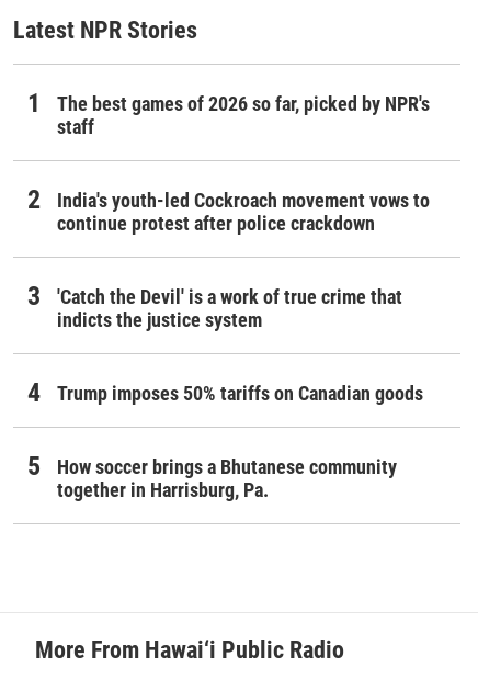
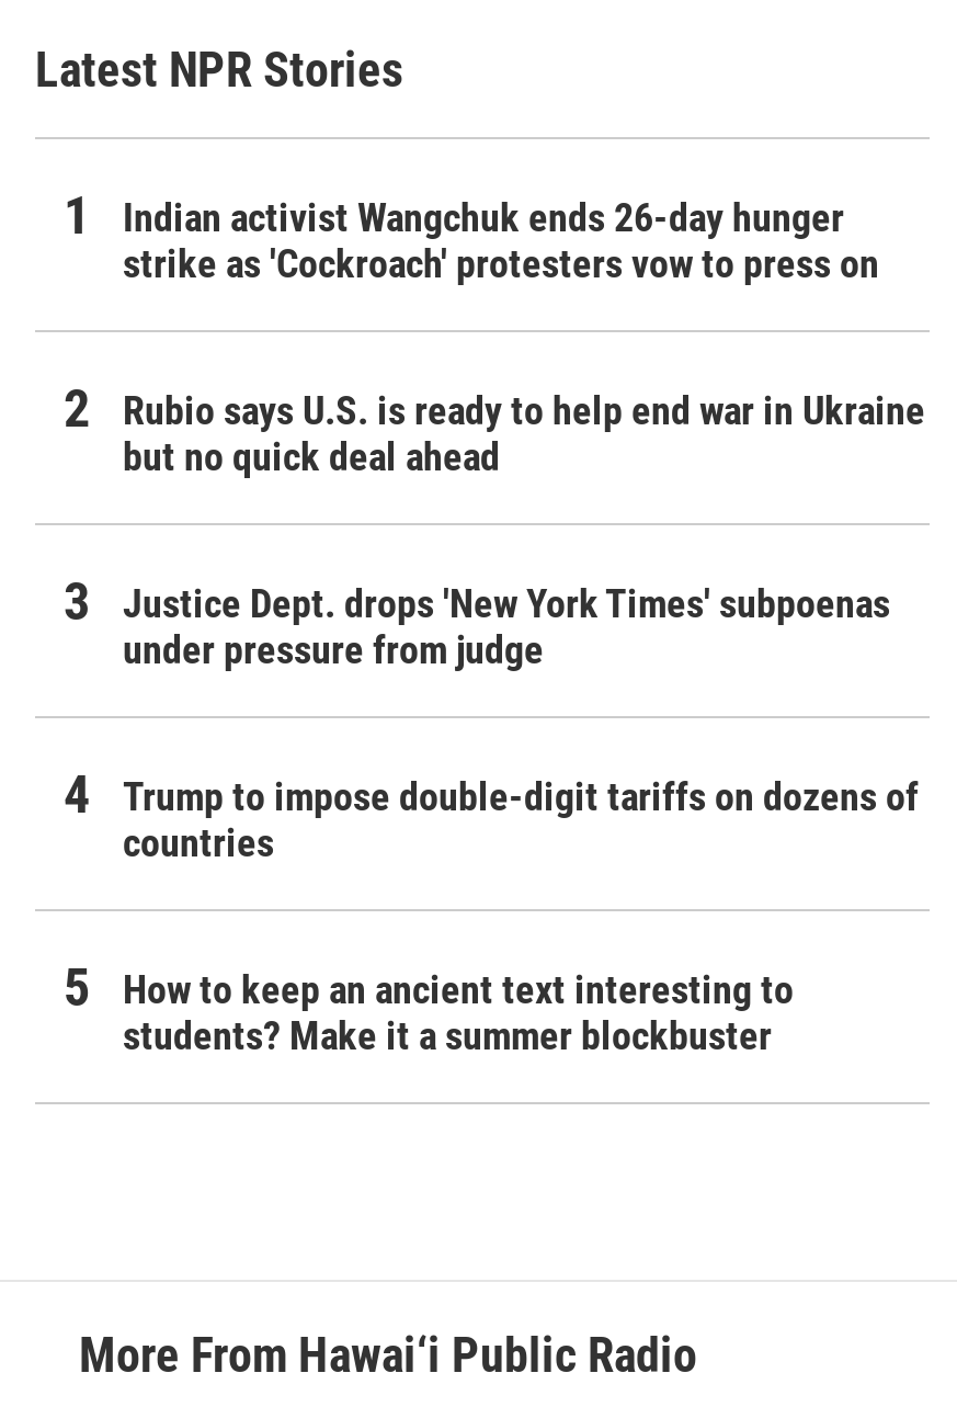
[57,93,430,139] The best games of 2026 so far, picked by NPR's | staff -> [123,195,879,287] Indian activist Wangchuk ends 26-day hunger | strike as 'Cockroach' protesters vow to press on
[57,189,430,235] India's youth-led Cockroach movement vows to | continue protest after police crackdown -> [123,388,925,480] Rubio says U.S. is ready to help end war in Ukraine | but no quick deal ahead
[57,286,402,332] 'Catch the Devil' is a work of true crime that | indicts the justice system -> [123,581,890,673] Justice Dept. drops 'New York Times' subpoenas | under pressure from judge
[57,382,423,405] Trump imposes 50% tariffs on Canadian goods -> [123,774,919,866] Trump to impose double-digit tariffs on dozens of | countries
[57,456,397,502] How soccer brings a Bhutanese community | together in Harrisburg, Pa. -> [123,967,794,1059] How to keep an ancient text interesting to | students? Make it a summer blockbuster

